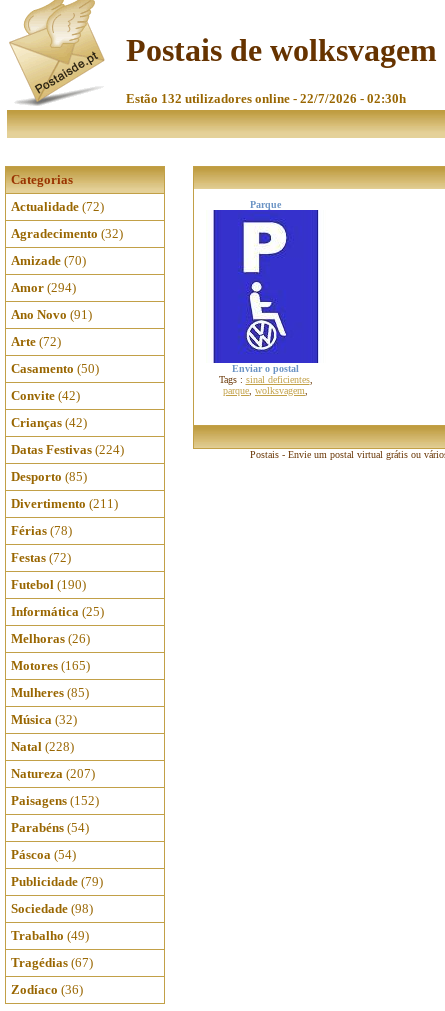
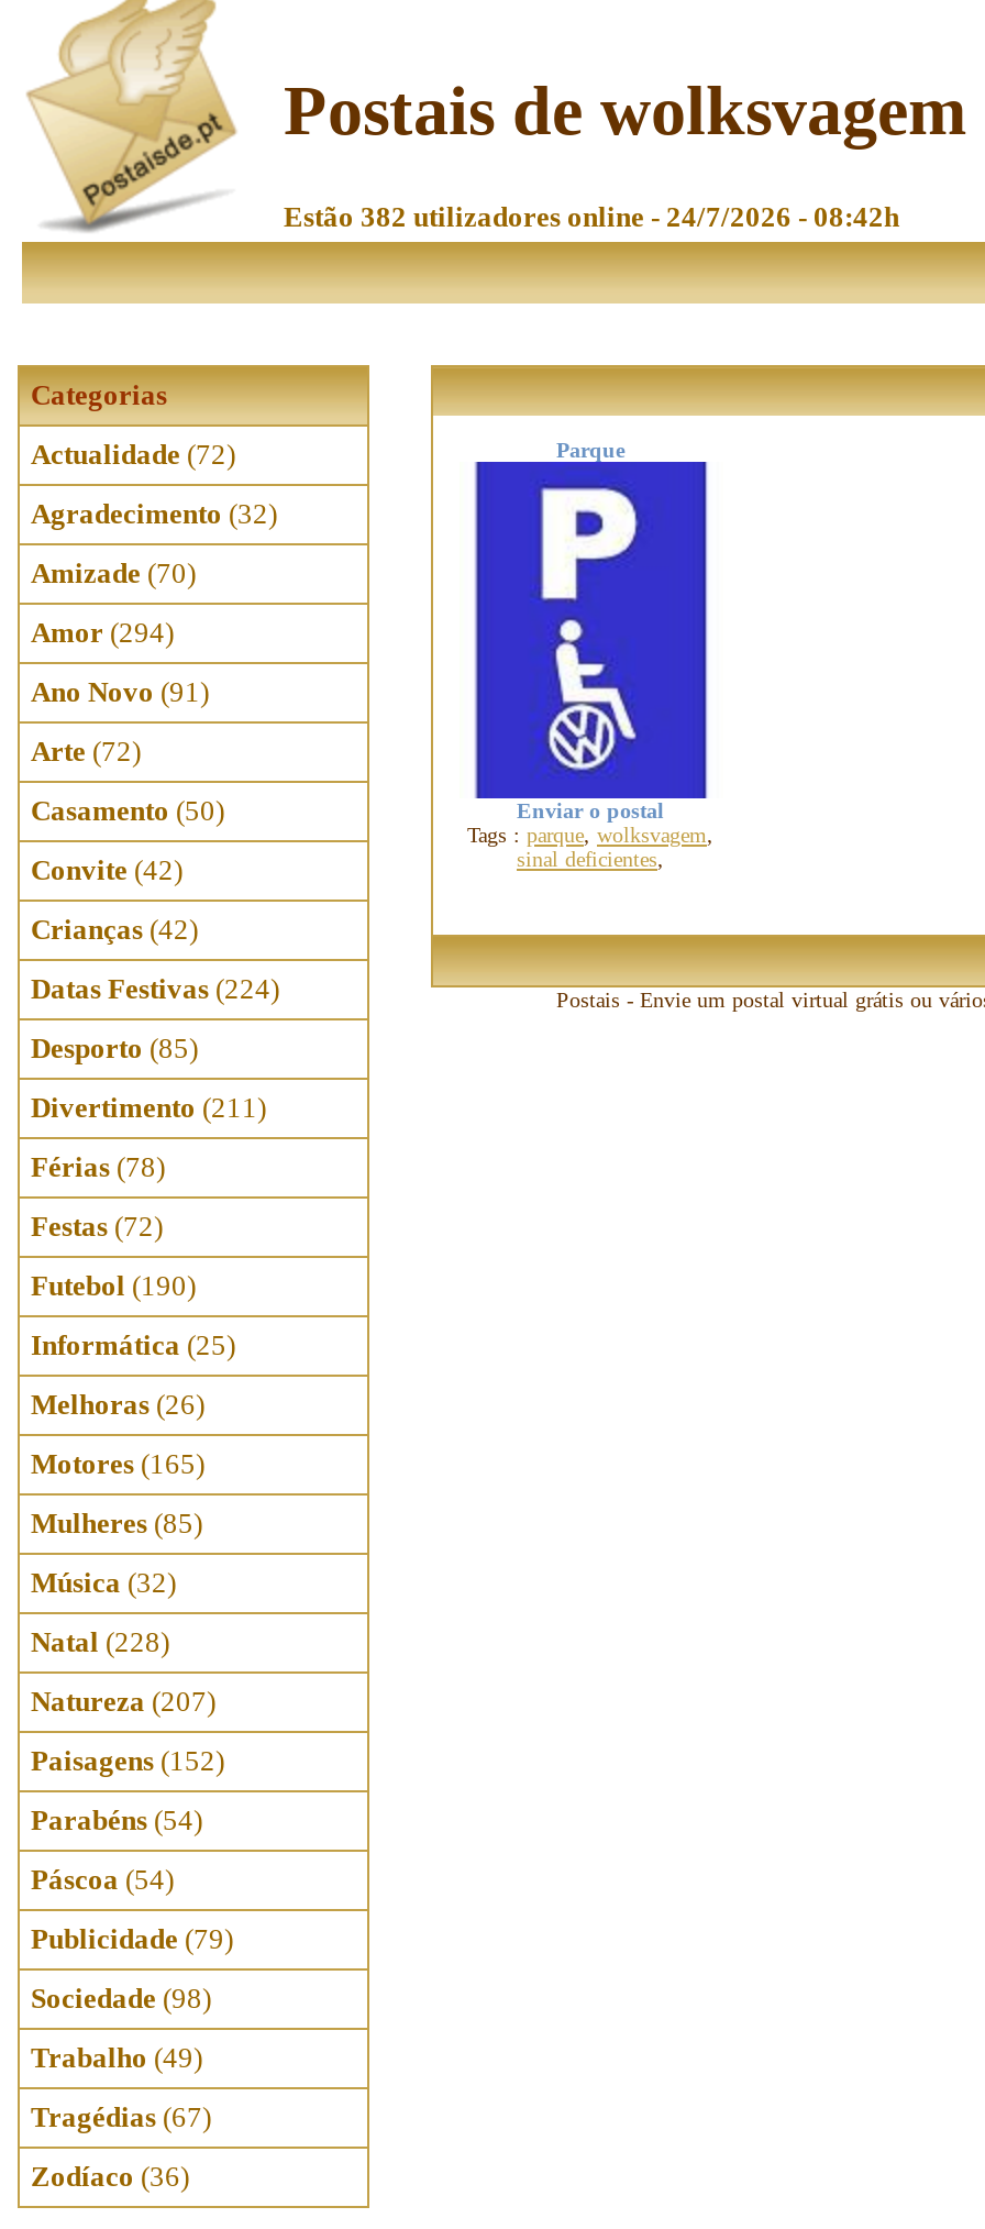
[126,91,406,106] Estão 132 utilizadores online - 22/7/2026 - 02:30h -> [284,200,899,233] Estão 382 utilizadores online - 24/7/2026 - 08:42h
[218,374,312,396] Tags : sinal deficientes, | parque,wolksvagem, -> [467,823,713,871] Tags : parque, wolksvagem, | sinal deficientes,

